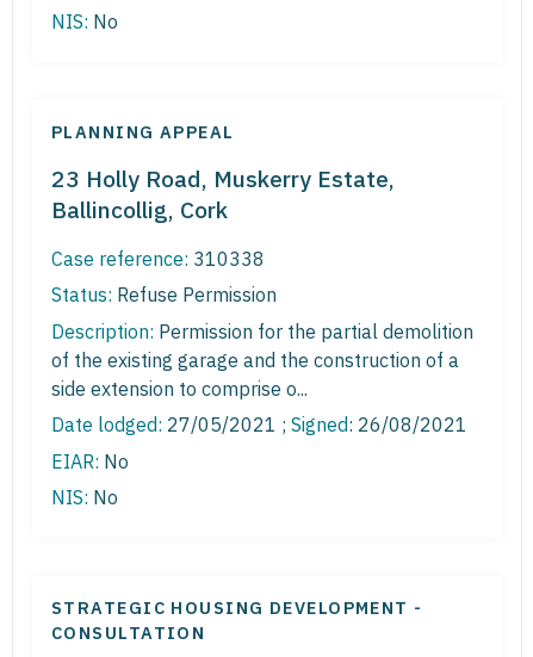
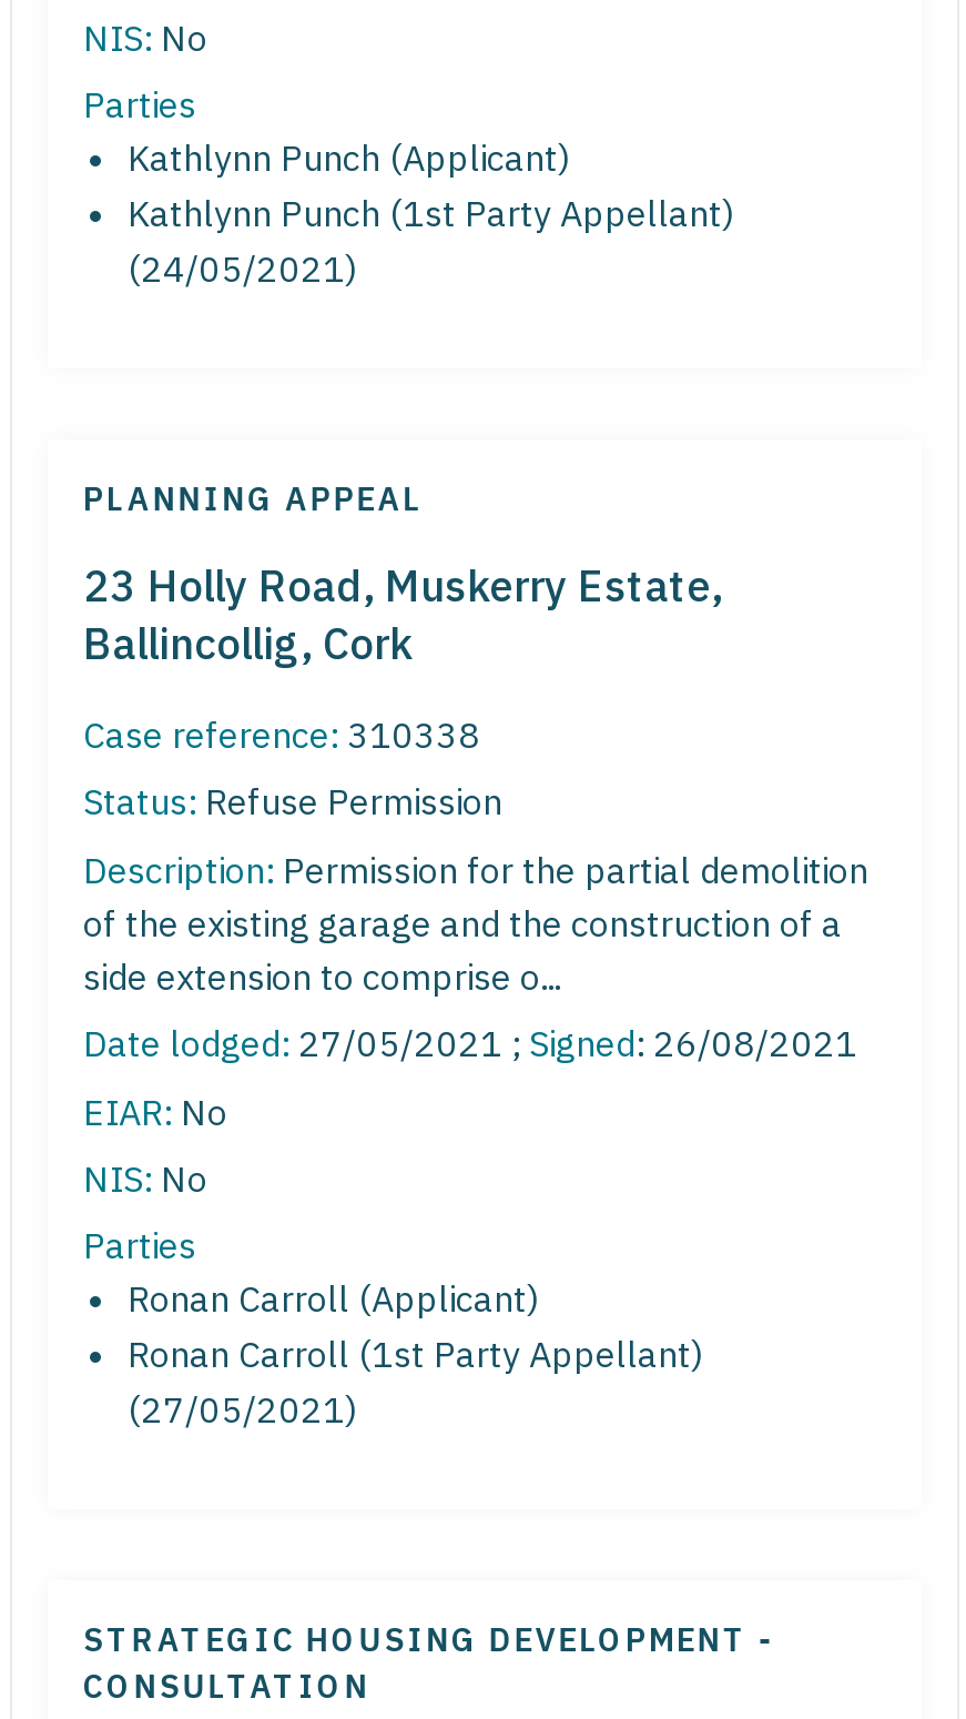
none -> [83,82,733,291] Parties | Kathlynn Punch (Applicant) | Kathlynn Punch (1st Party Appellant) | (24/05/2021)
none -> [83,1224,702,1432] Parties | Ronan Carroll (Applicant) | Ronan Carroll (1st Party Appellant) | (27/05/2021)

